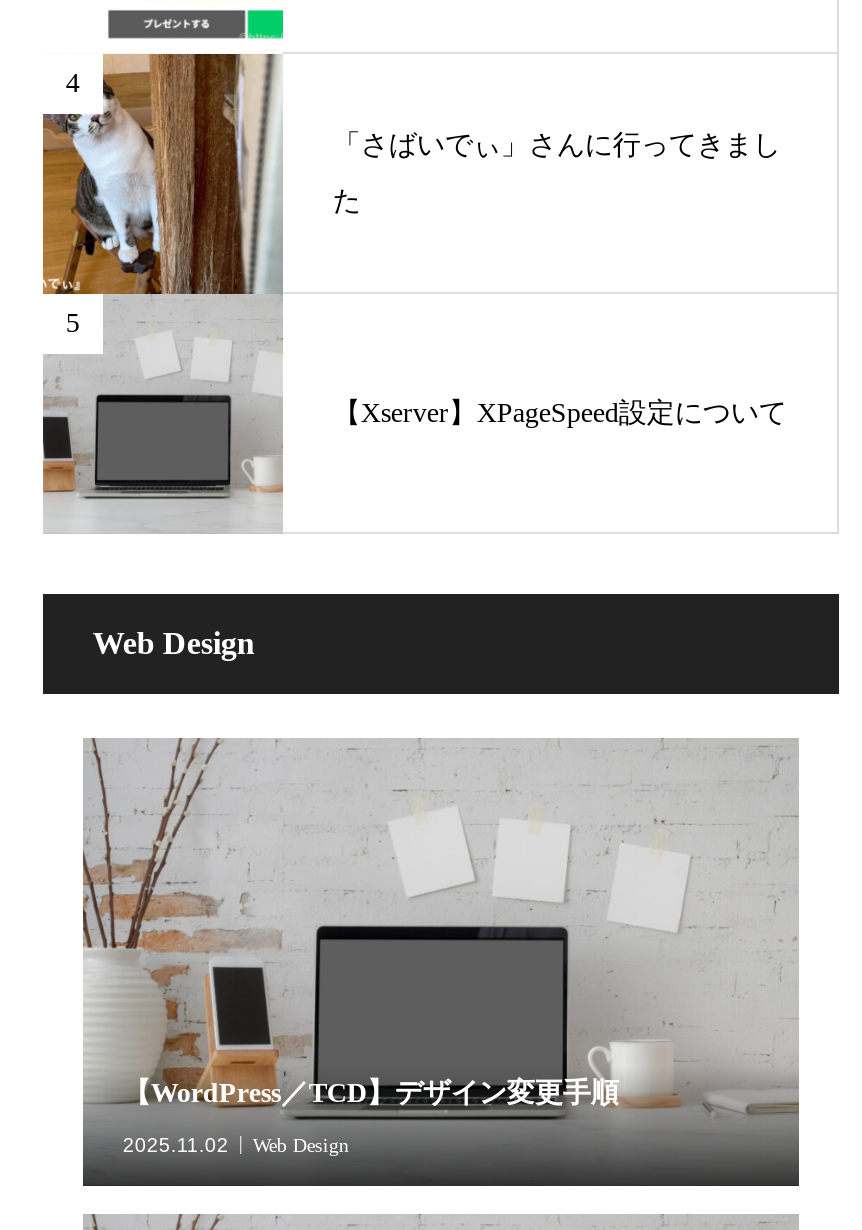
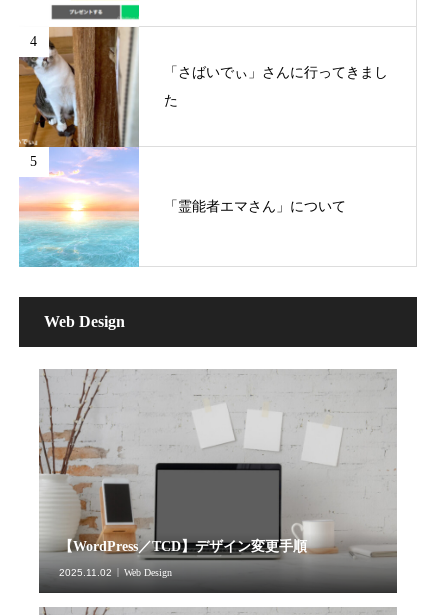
[41,294,787,534] [image] | 【Xserver】XPageSpeed設定について -> [18,147,346,267] [image] | 「霊能者エマさん」について

